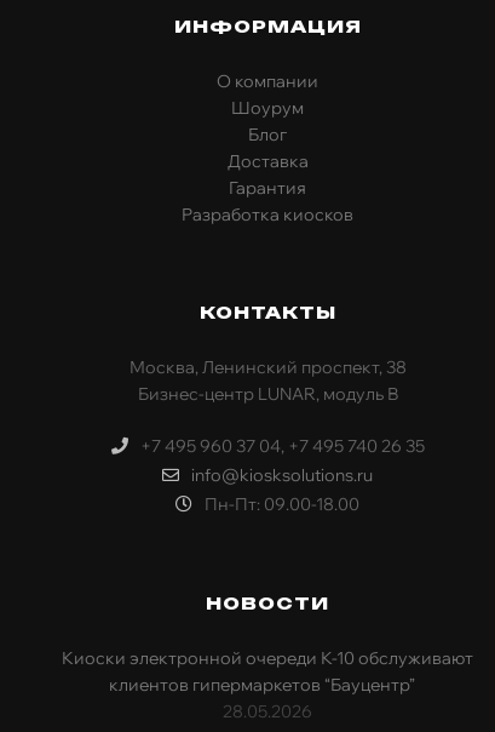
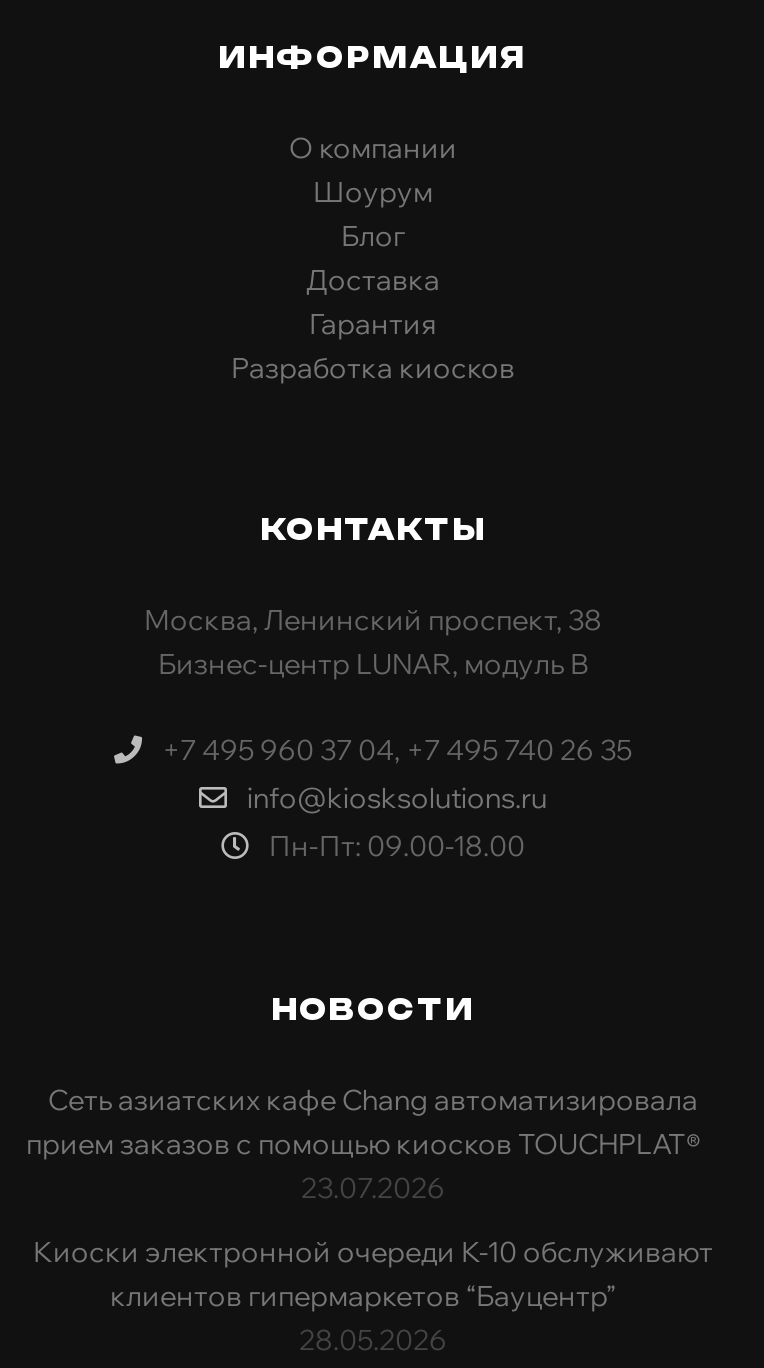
none -> [26,1083,700,1207] Сеть азиатских кафе Chang автоматизировала | прием заказов с помощью киосков TOUCHPLAT® | 23.07.2026

